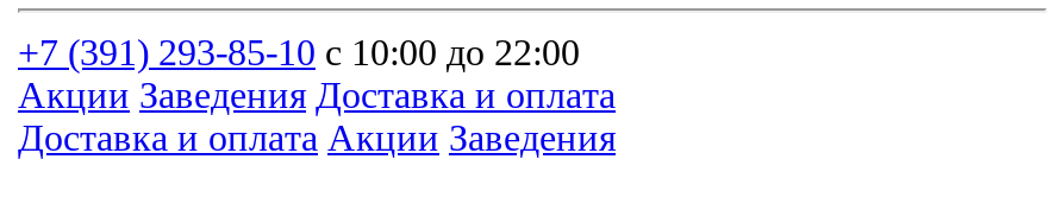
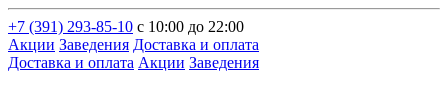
[18,32,580,72] +7 (391) 293-85-10 с 10:00 до 22:00 -> [8,18,244,35] +7 (391) 293-85-10 c 10:00 до 22:00

